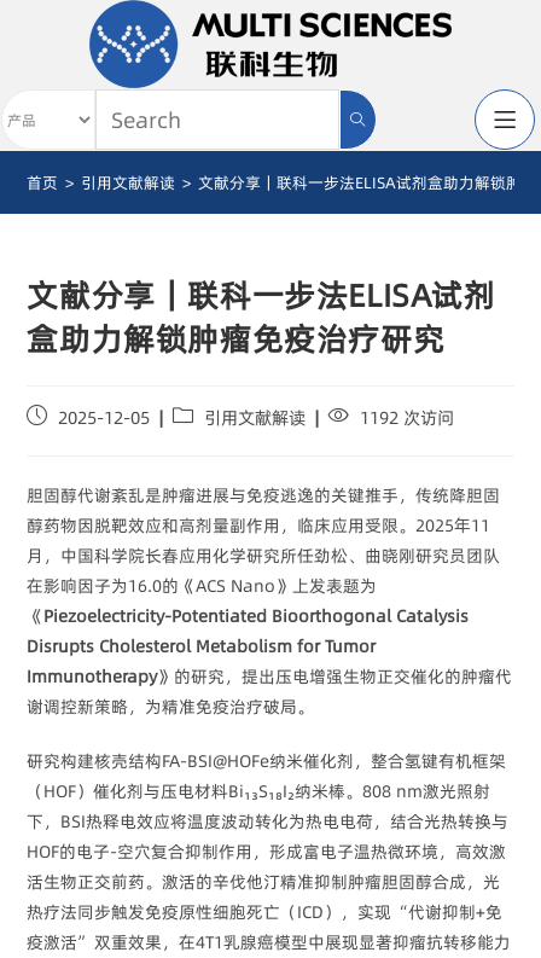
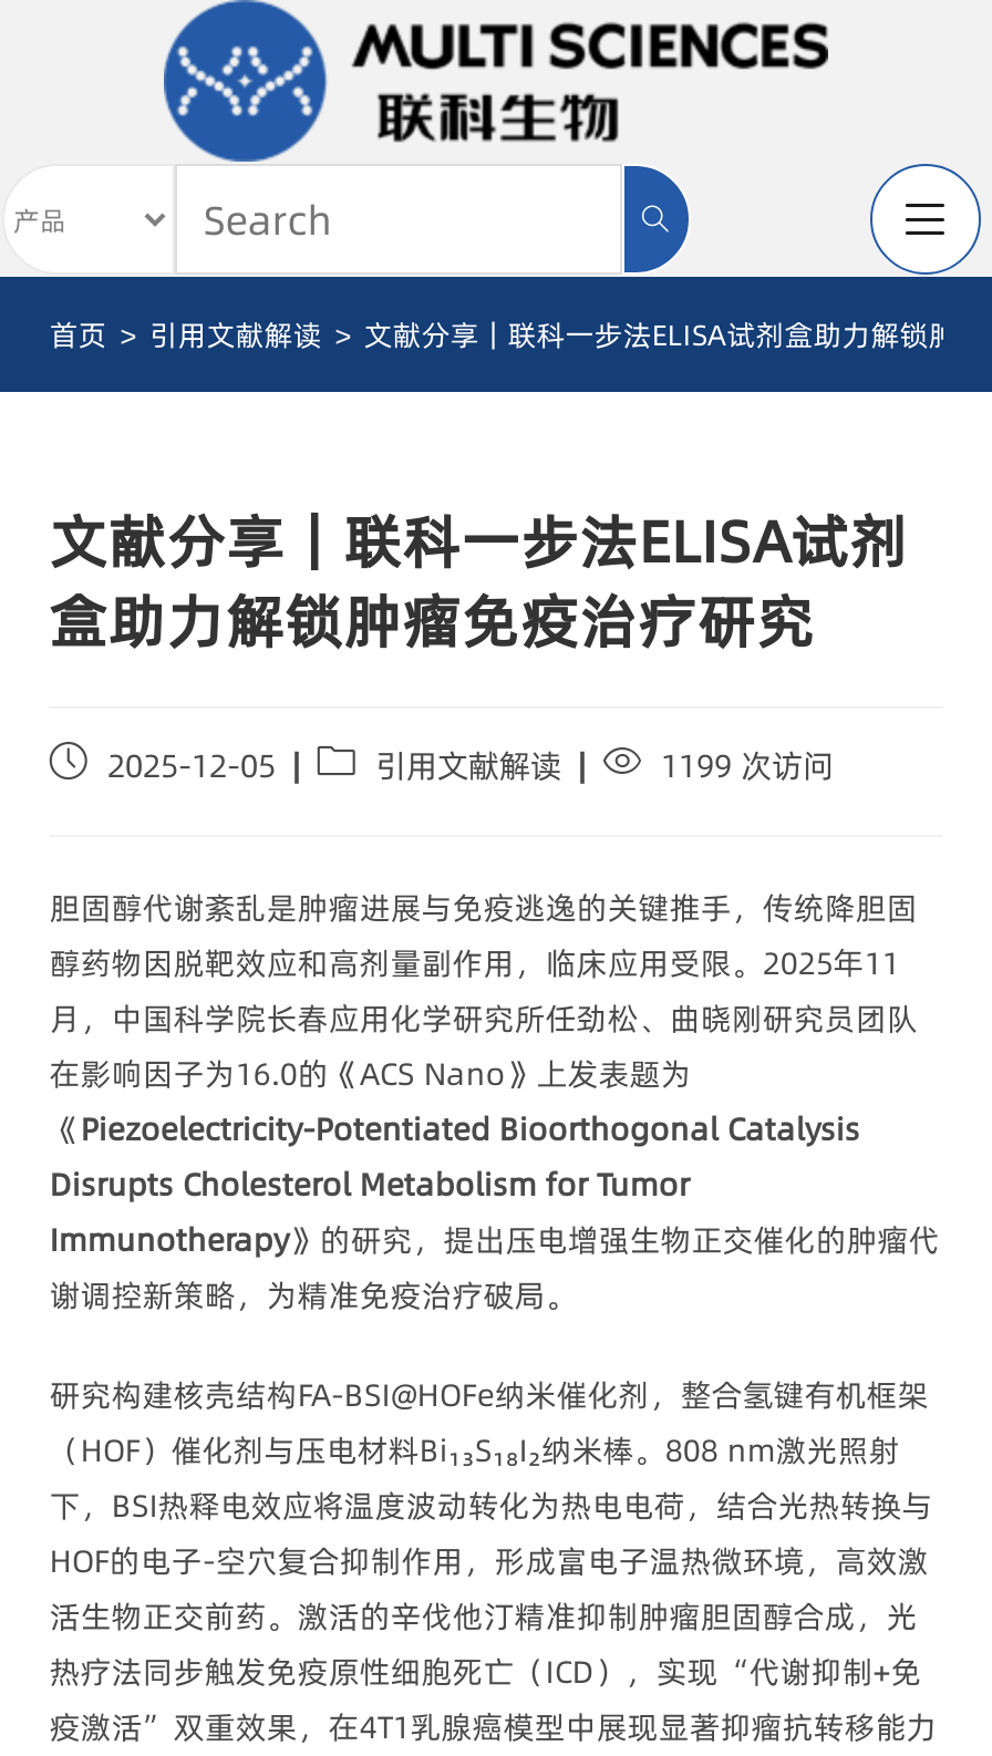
[360,406,455,430] 1192 次访问 -> [661,744,833,788] 1199 次访问

